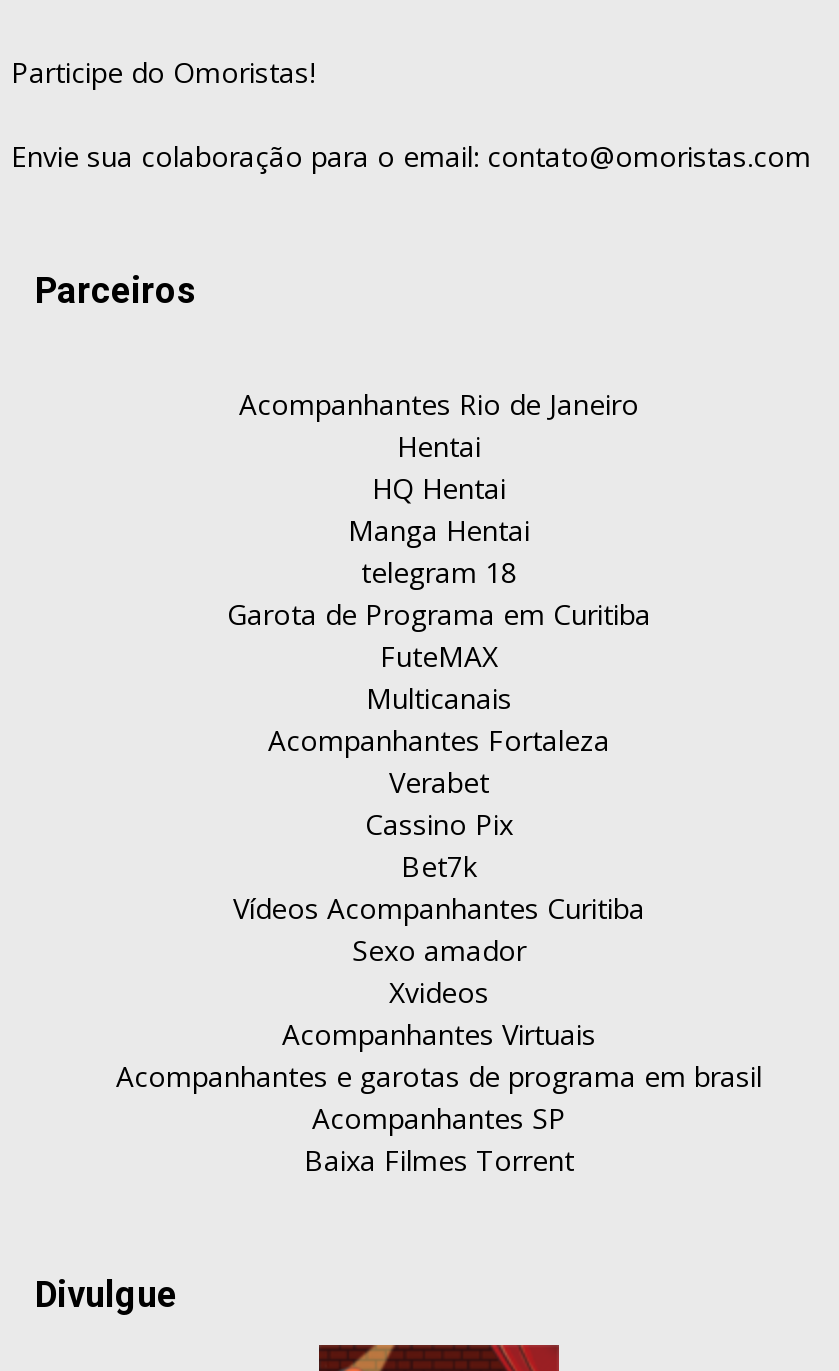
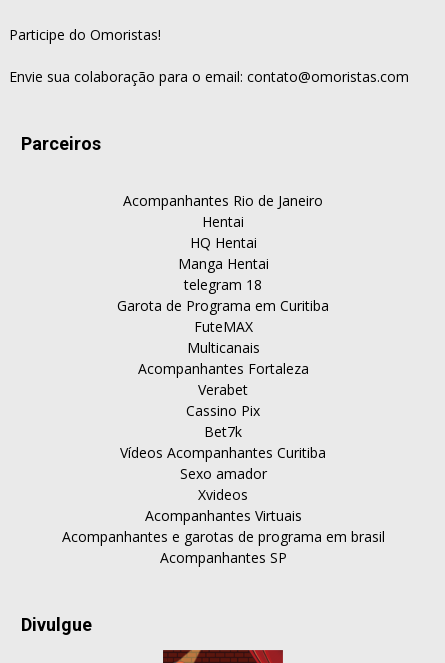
[304,1141,574,1179] Baixa Filmes Torrent -> none

